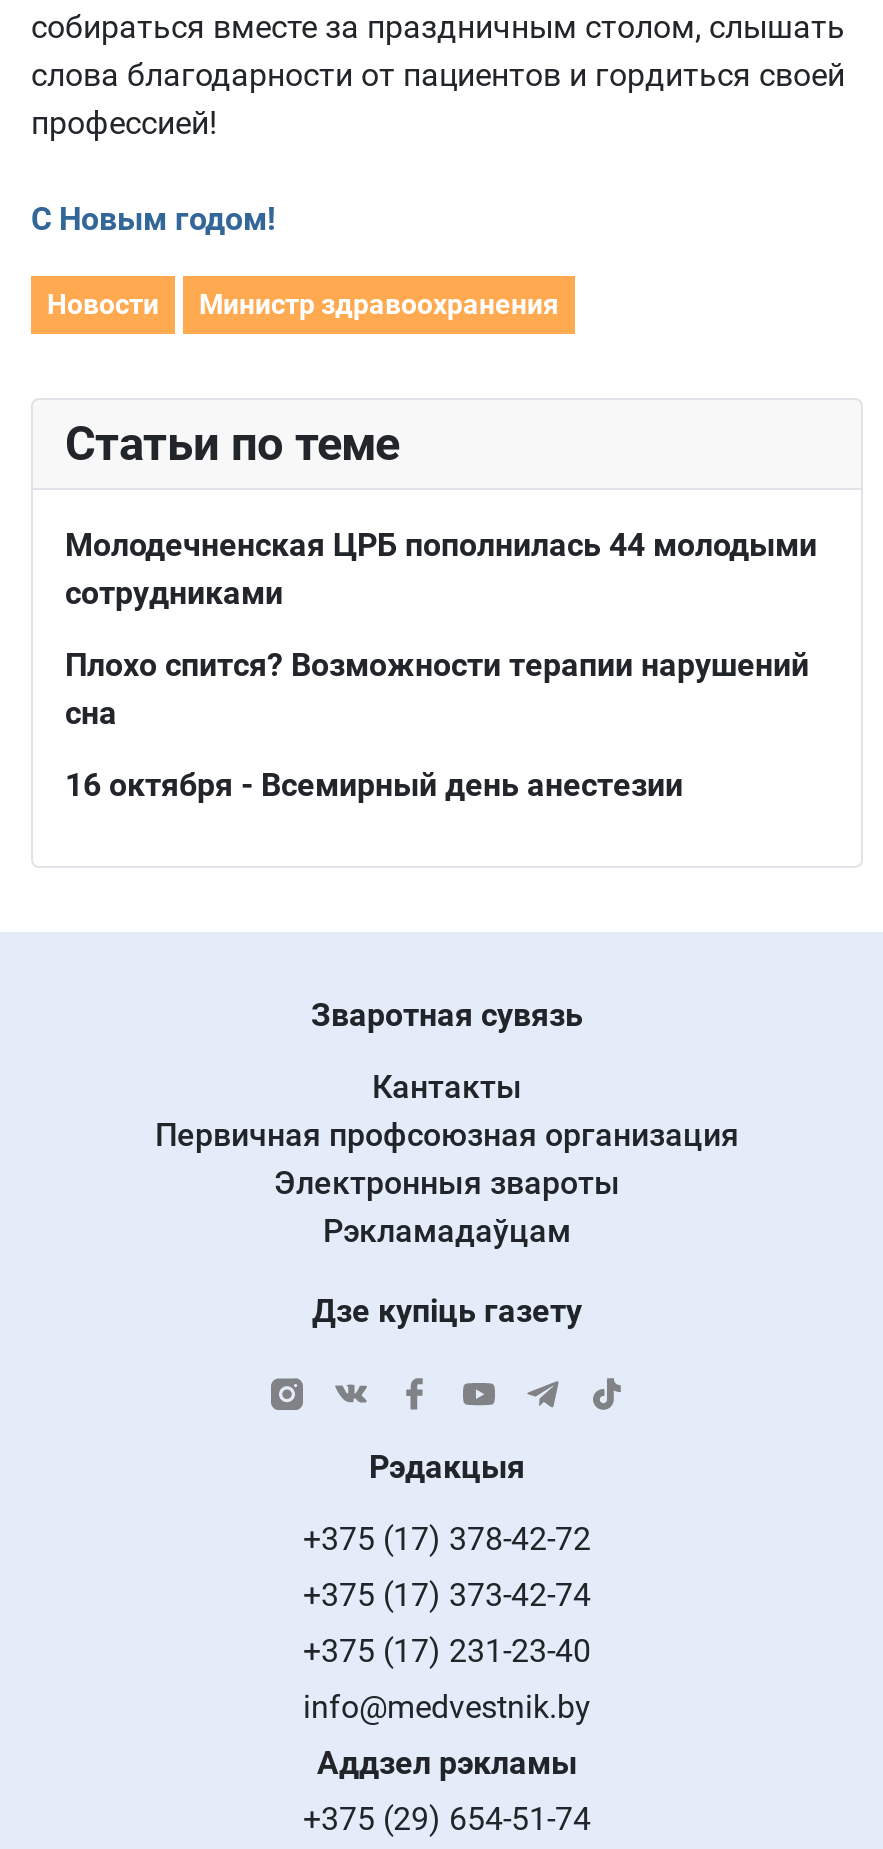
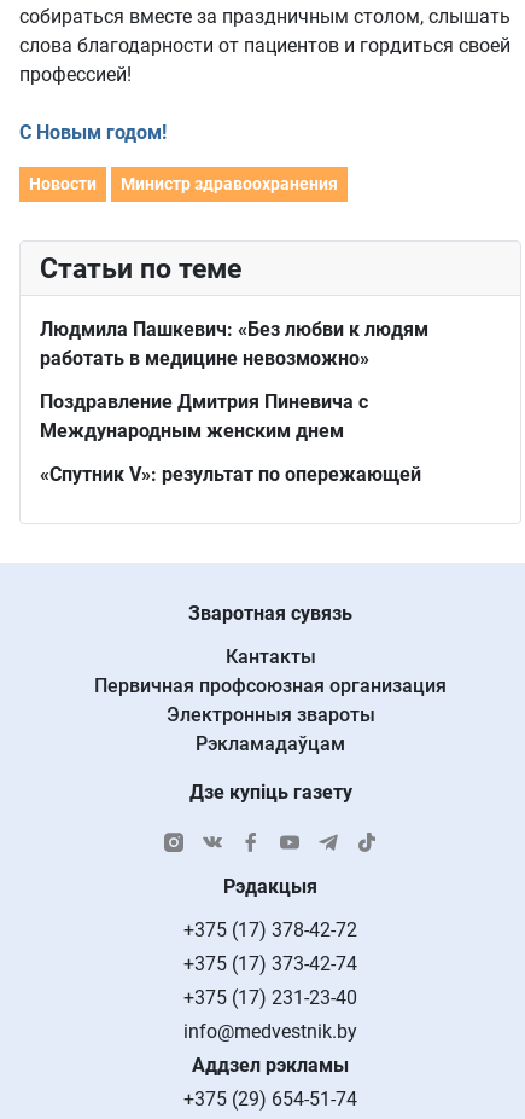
[65,526,817,612] Молодечненская ЦРБ пополнилась 44 молодыми | сотрудниками -> [40,318,428,370] Людмила Пашкевич: «Без любви к людям | работать в медицине невозможно»
[65,646,809,732] Плохо спится? Возможности терапии нарушений | сна -> [40,390,368,442] Поздравление Дмитрия Пиневича с | Международным женским днем
[65,766,683,804] 16 октября - Всемирный день анестезии -> [40,463,421,486] «Спутник V»: результат по опережающей

